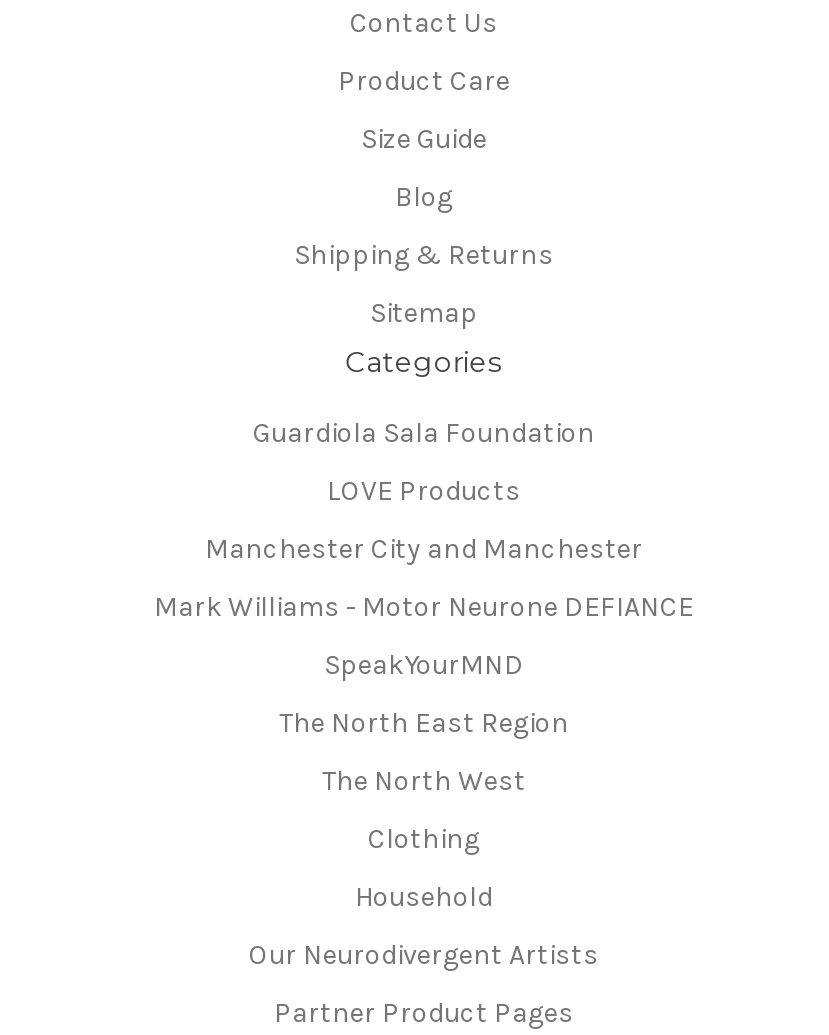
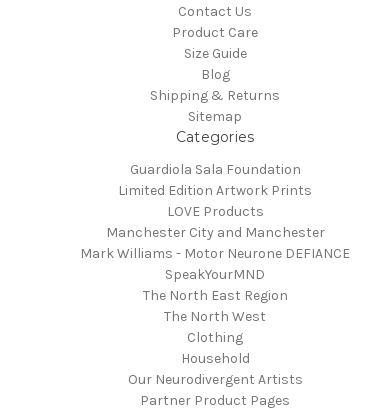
none -> [118,182,312,199] Limited Edition Artwork Prints

